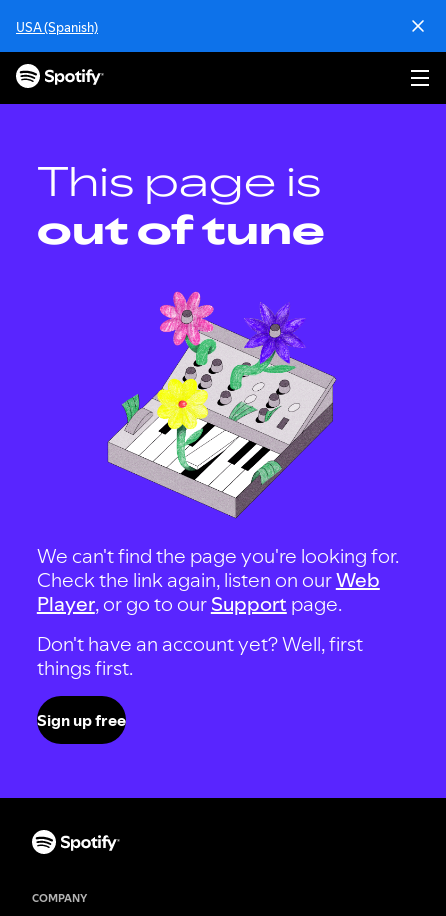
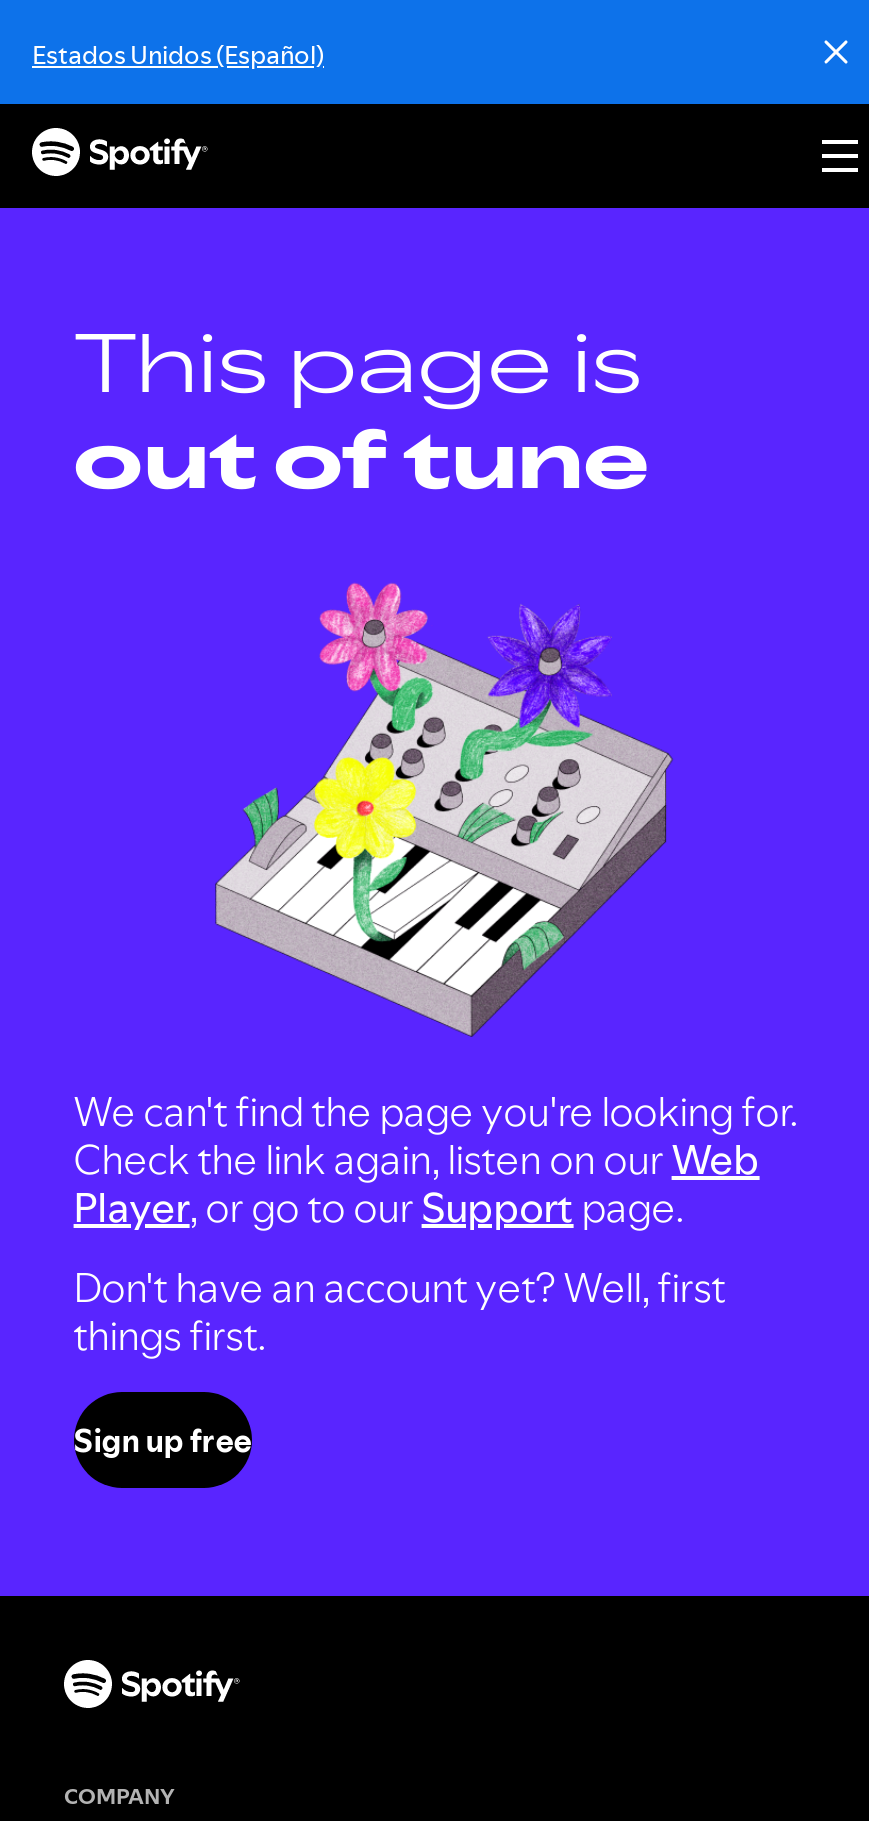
[16,18,98,36] USA (Spanish) -> [32,36,324,72] Estados Unidos (Español)

